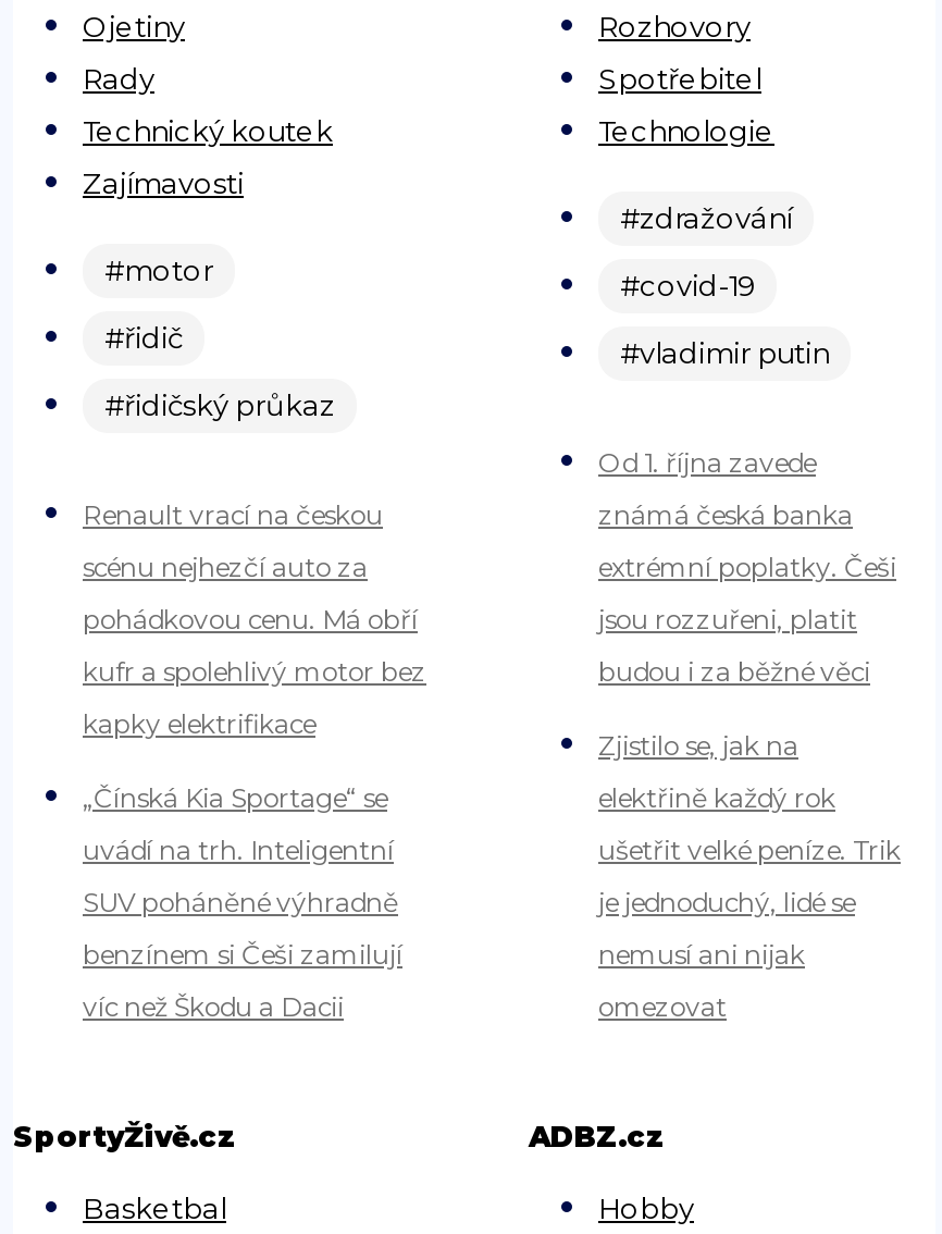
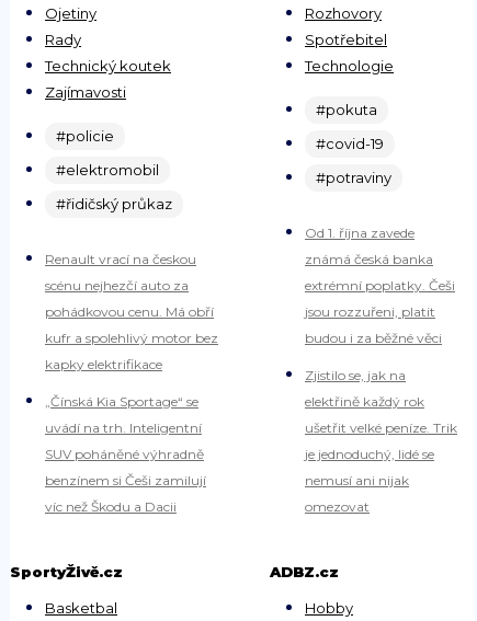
[620,200,792,235] #zdražování -> [316,101,377,118] #pokuta
[104,253,213,287] #motor -> [56,127,114,145] #policie
[104,320,183,355] #řidič -> [56,161,159,179] #elektromobil
[620,335,829,370] #vladimir putin -> [316,169,391,186] #potraviny

